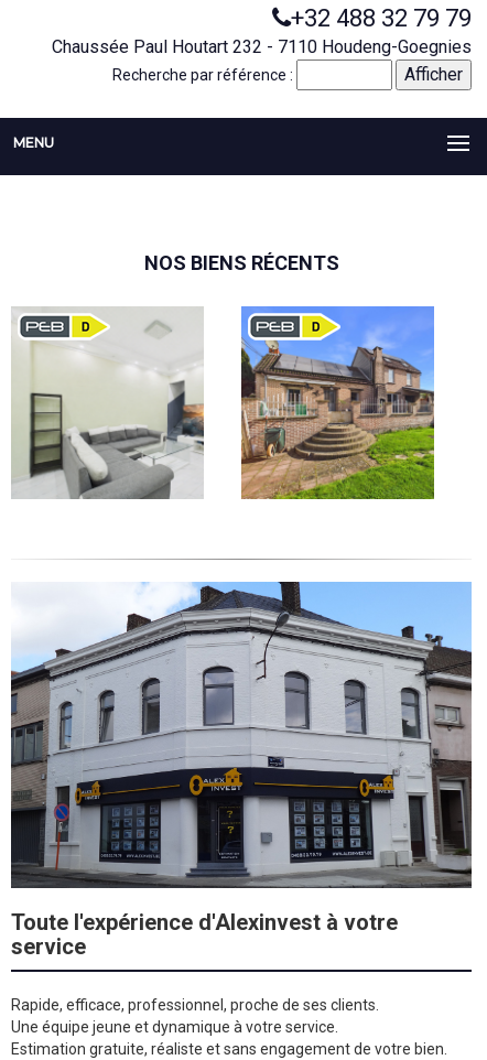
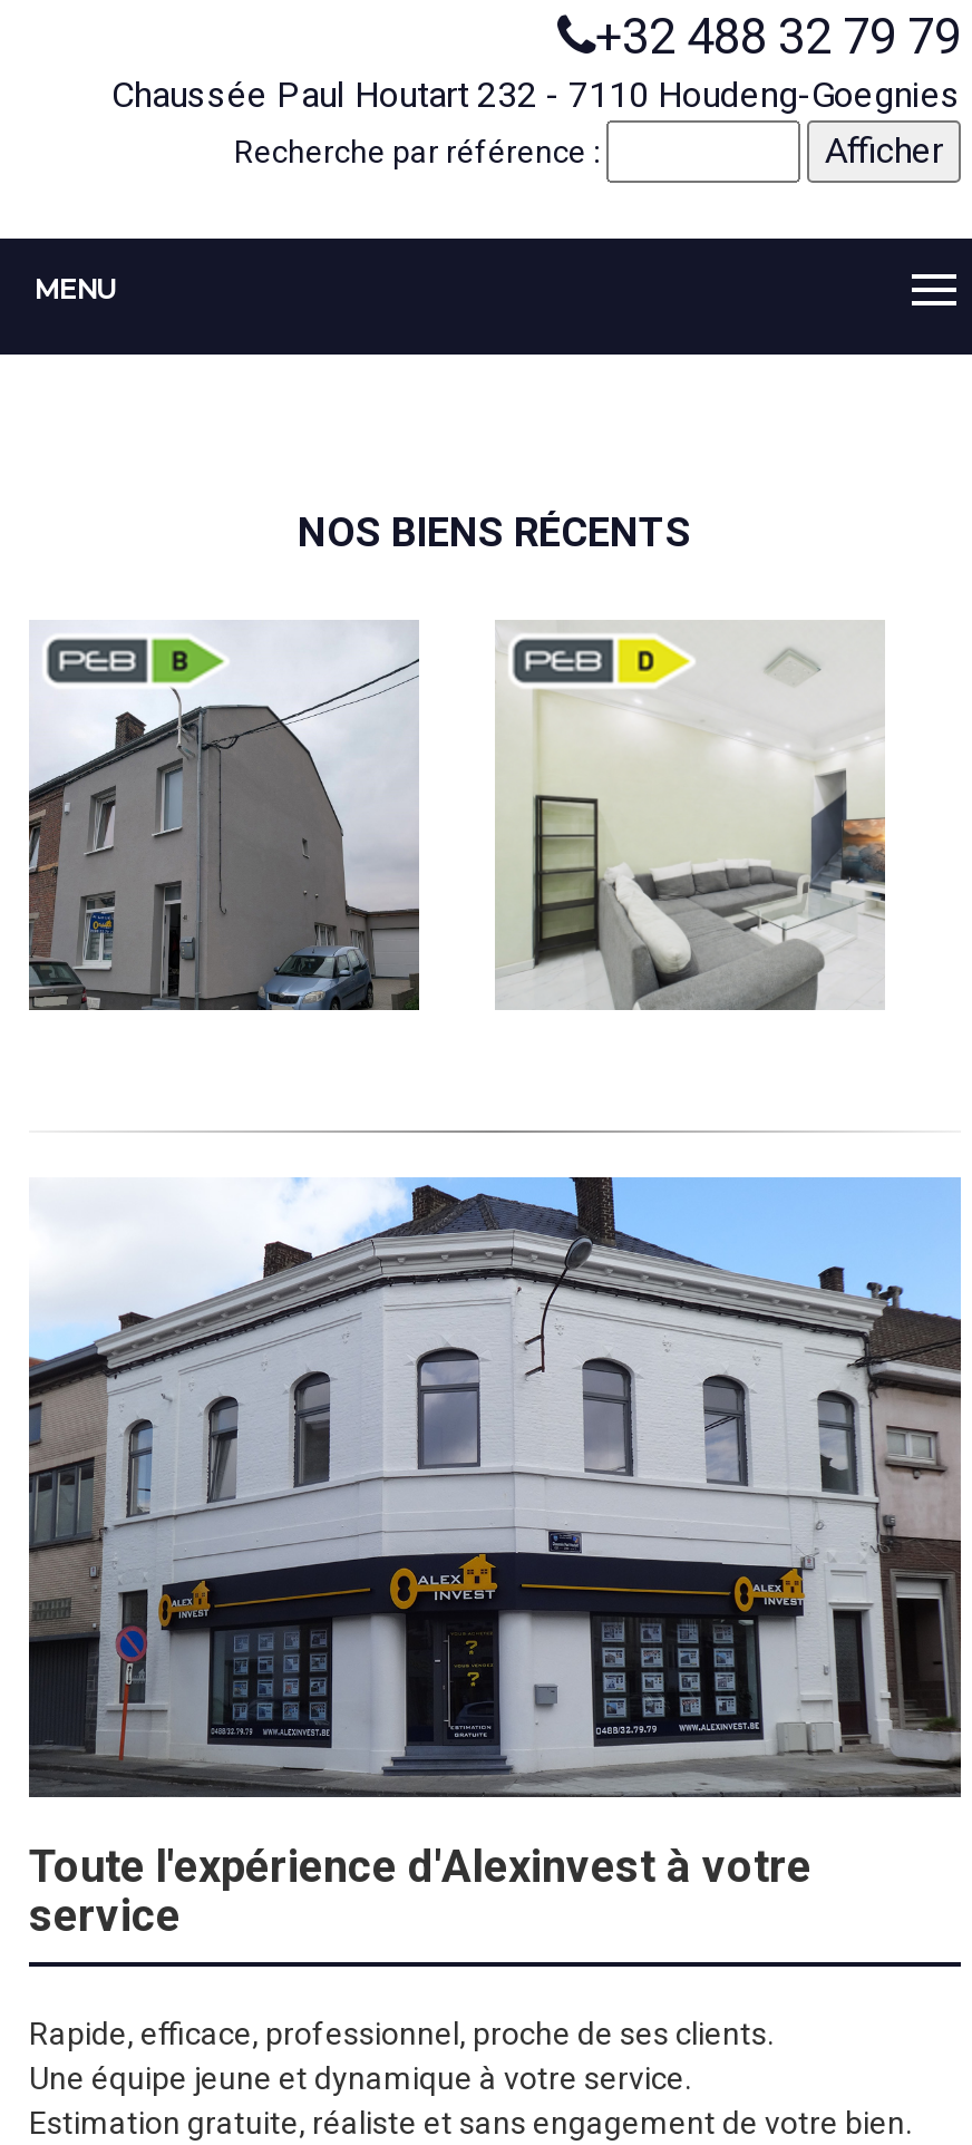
[11,307,204,499] [image] -> [27,624,421,1012] [image]
[240,305,435,500] [image] -> [495,620,887,1012] [image]

